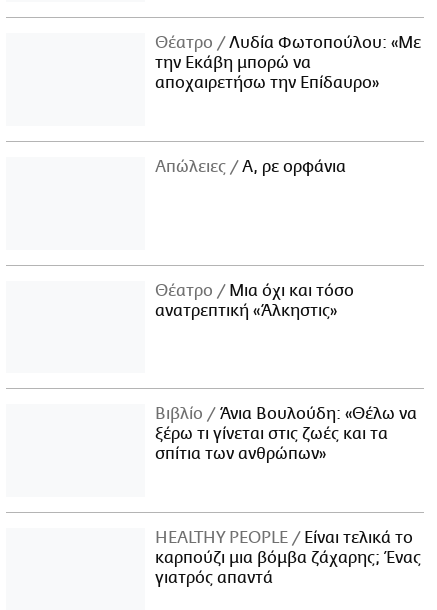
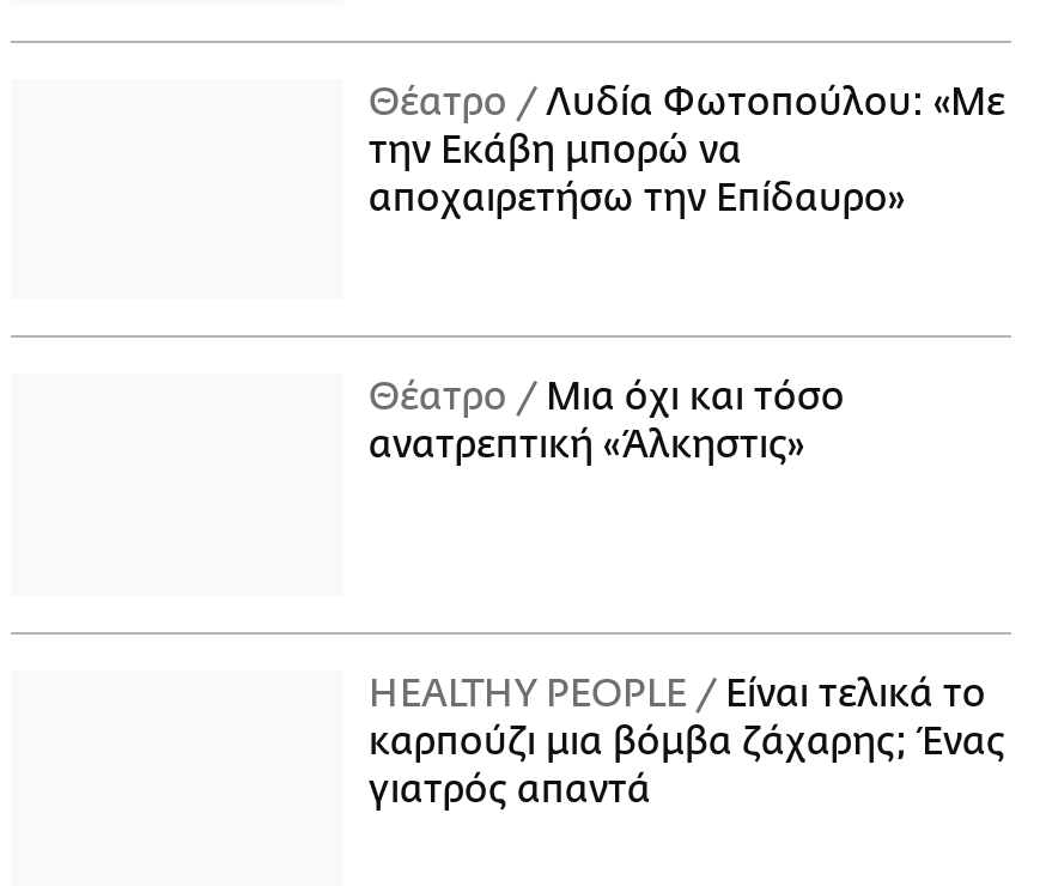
[155,158,346,176] Απώλειες Α, ρε ορφάνια -> none
[155,405,417,463] Βιβλίο Άνια Βουλούδη: «Θέλω να | ξέρω τι γίνεται στις ζωές και τα | σπίτια των ανθρώπων» -> none

